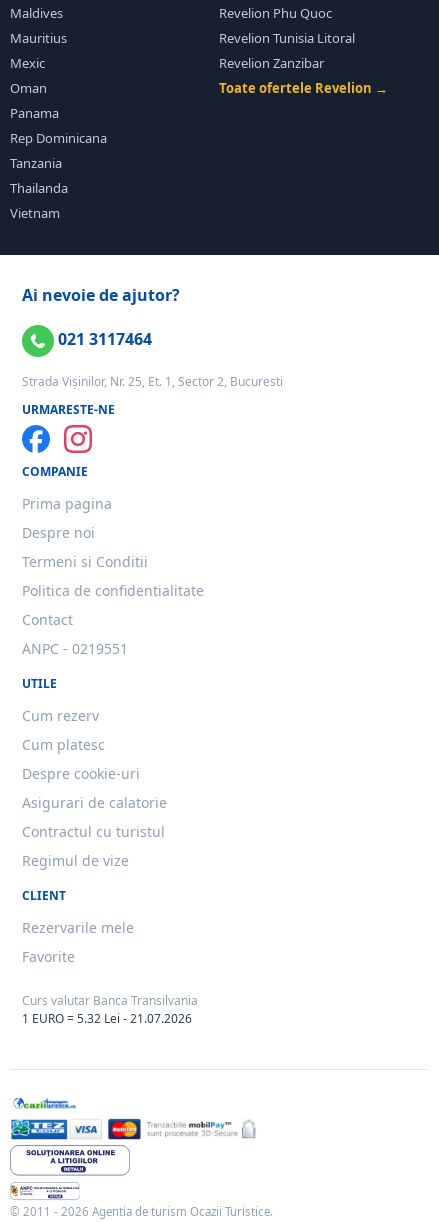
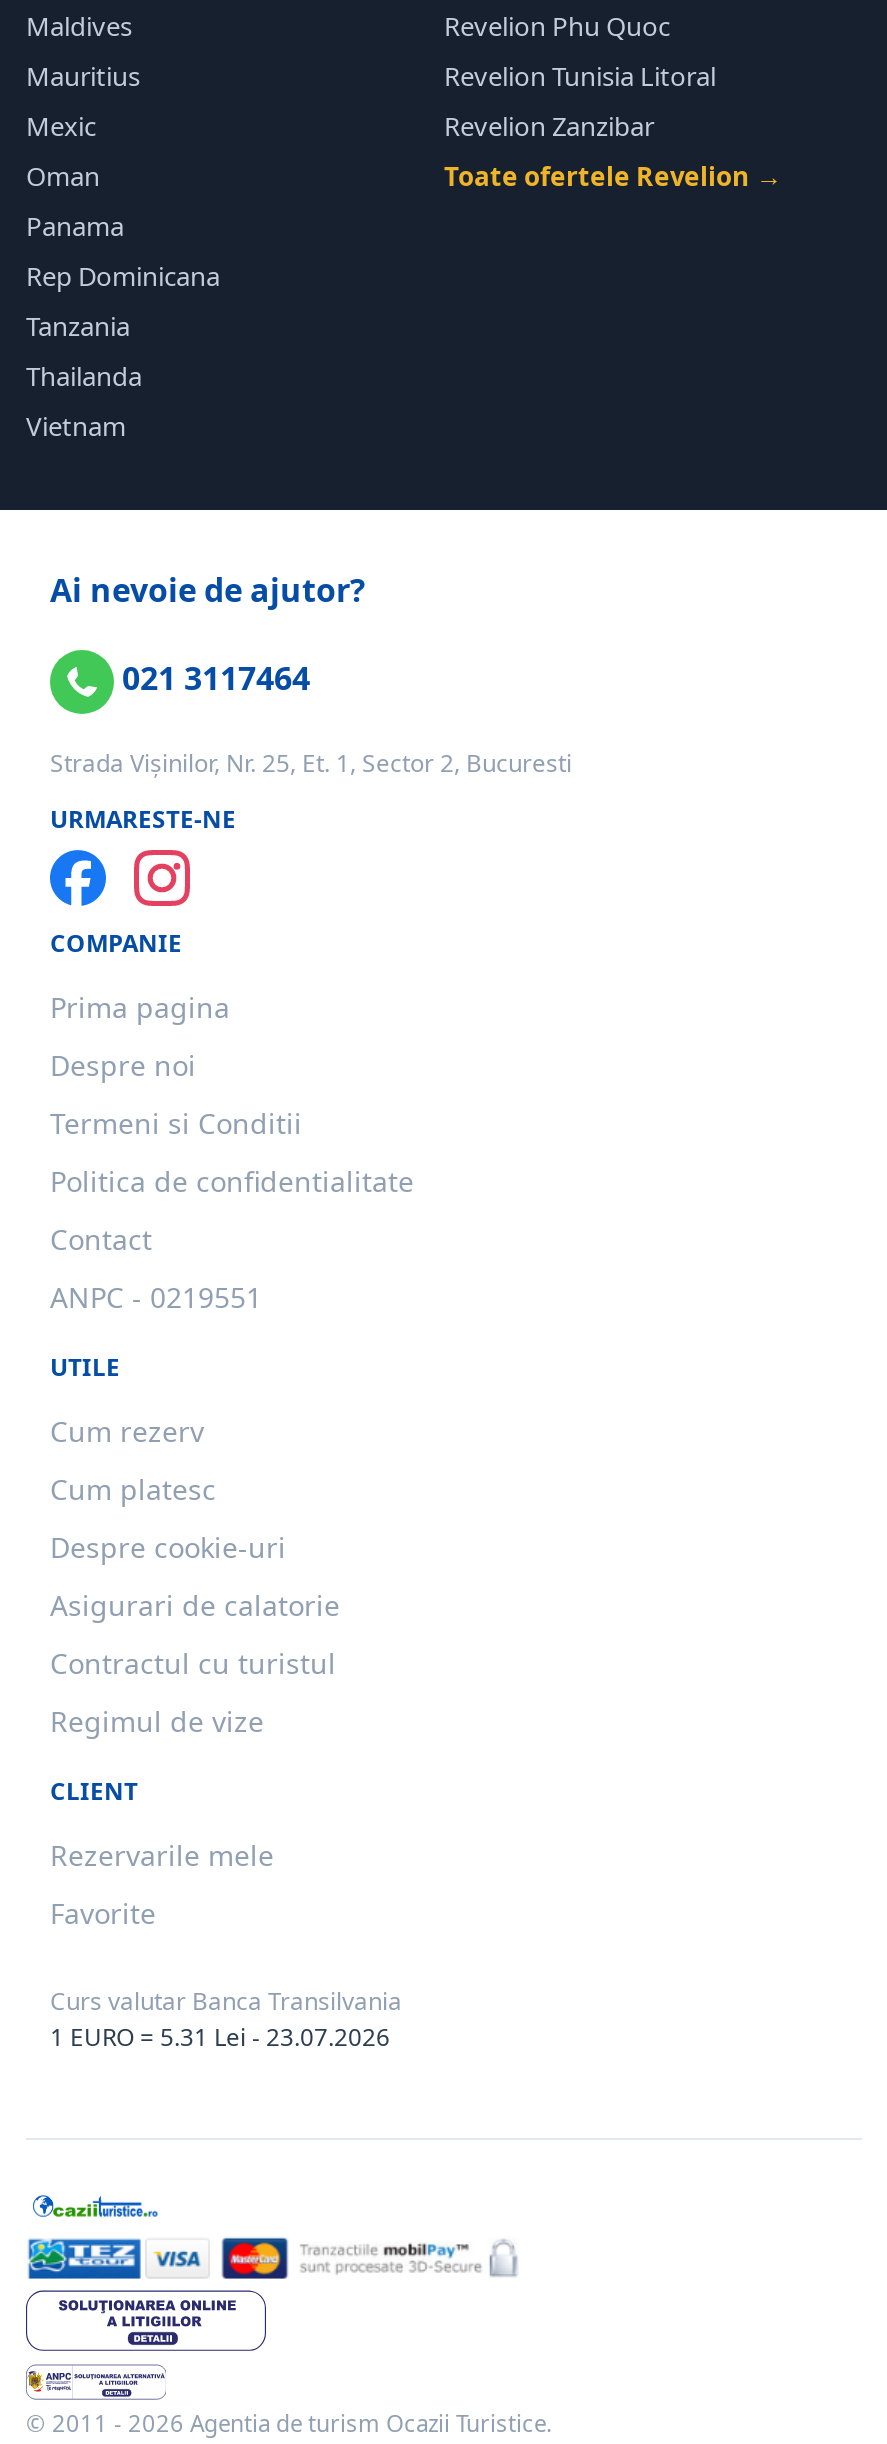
[22,1010,192,1027] 1 EURO = 5.32 Lei - 21.07.2026 -> [50,2020,390,2054] 1 EURO = 5.31 Lei - 23.07.2026

